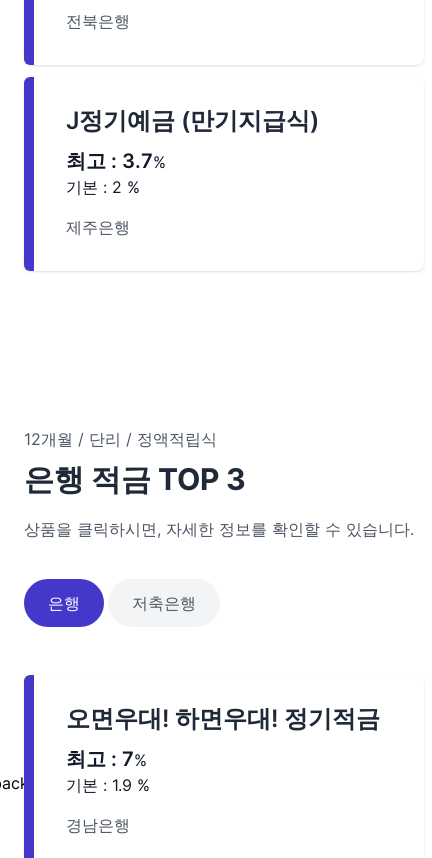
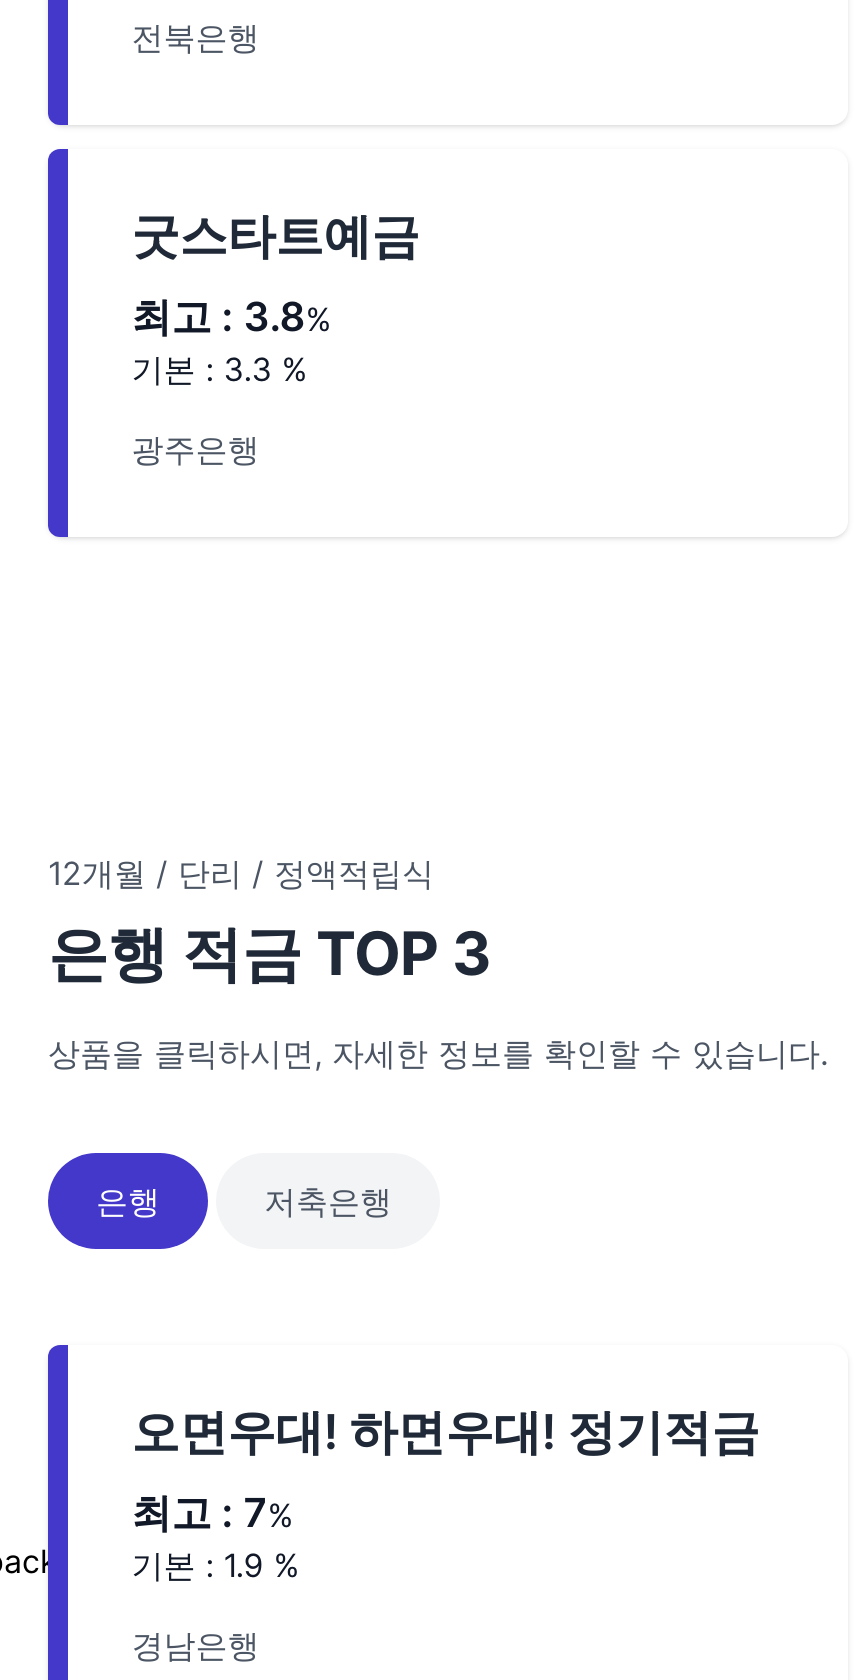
[66,106,319,135] J정기예금 (만기지급식) -> [131,207,419,265] 굿스타트예금
[66,149,166,197] 최고 : 3.7% | 기본 : 2% -> [131,293,331,389] 최고 : 3.8% | 기본 : 3.3%
[66,217,130,237] 제주은행 -> [131,429,259,469] 광주은행

